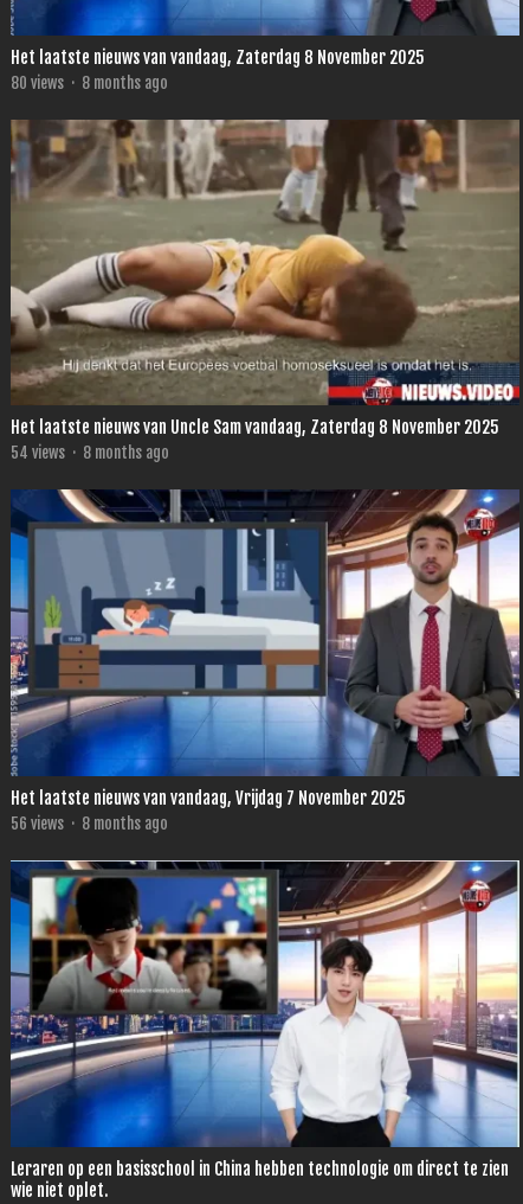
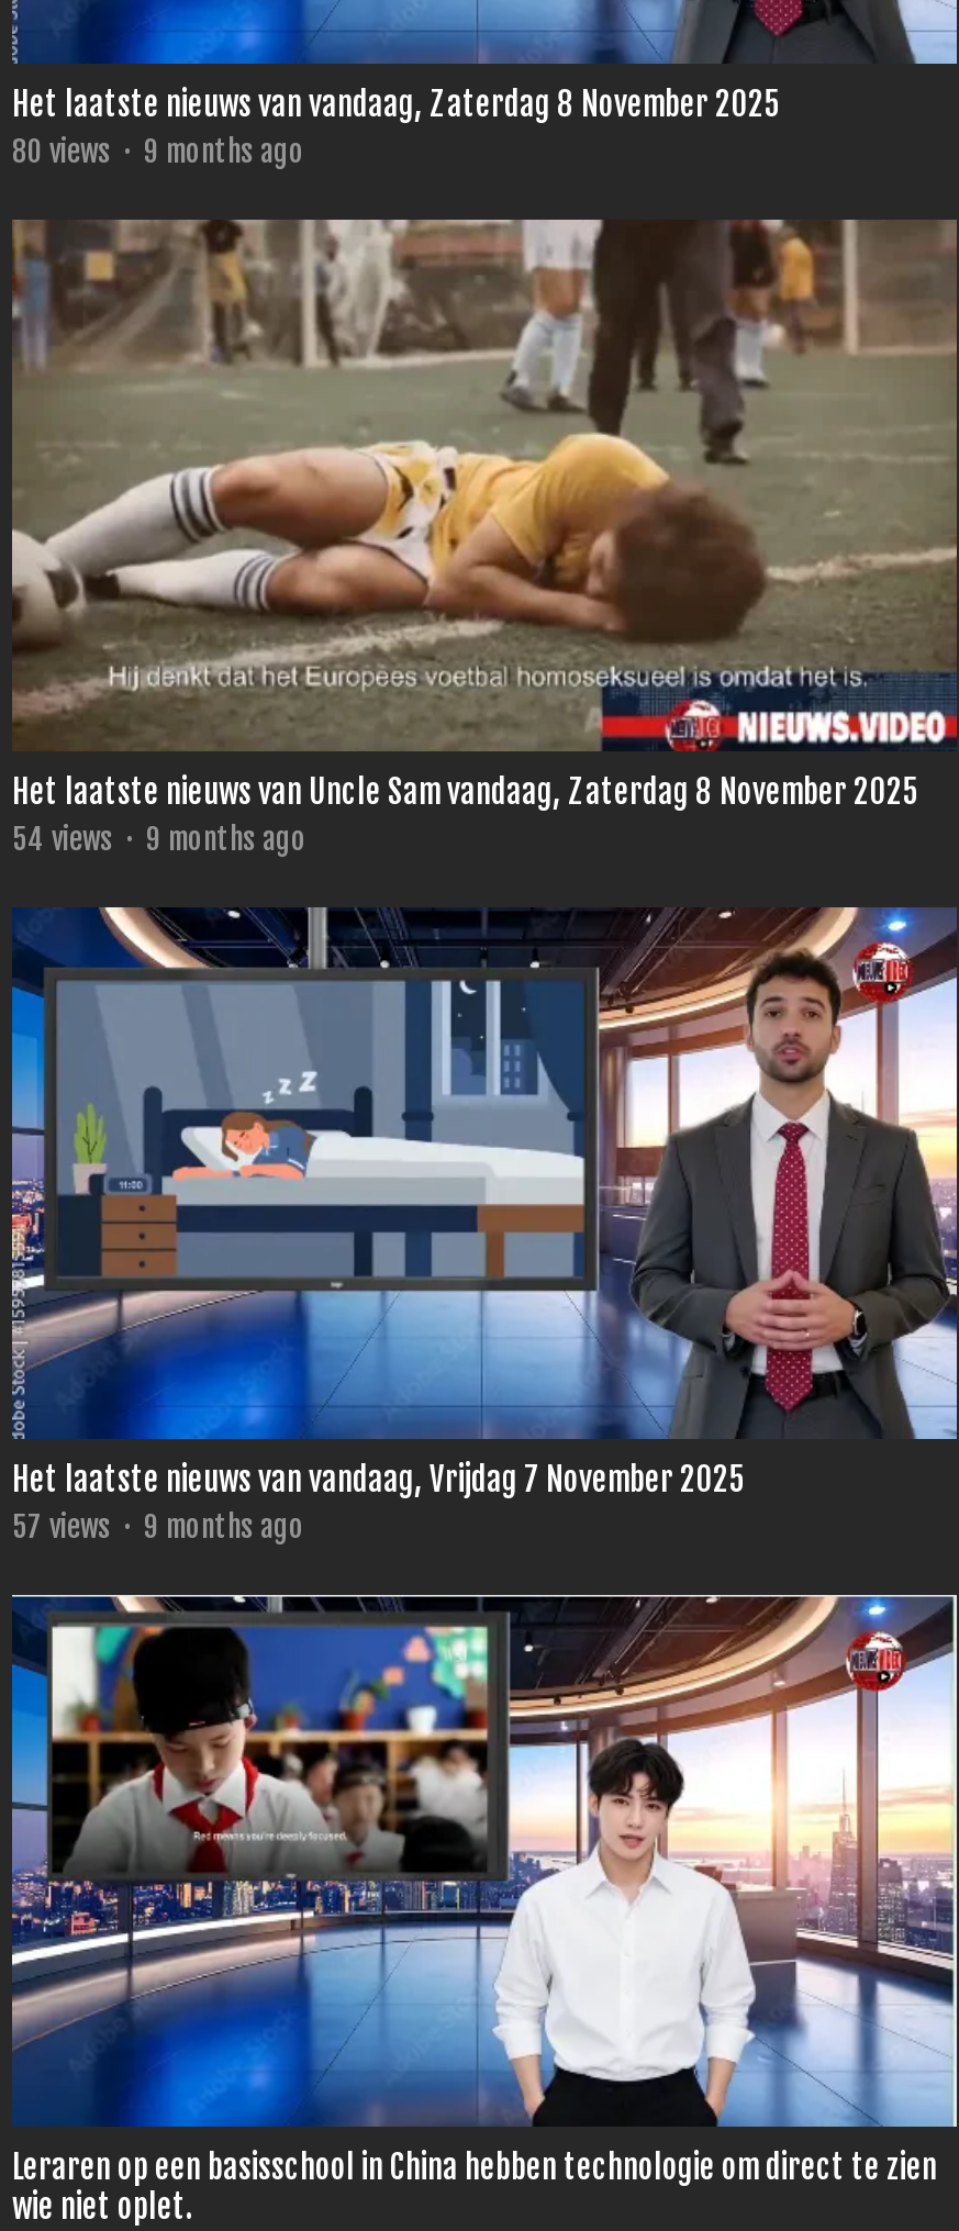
[11,73,168,92] 80 views · 8 months ago -> [12,135,304,170] 80 views · 9 months ago
[11,444,169,463] 54 views · 8 months ago -> [12,823,306,858] 54 views · 9 months ago
[11,814,168,833] 56 views · 8 months ago -> [12,1509,304,1544] 57 views · 9 months ago

